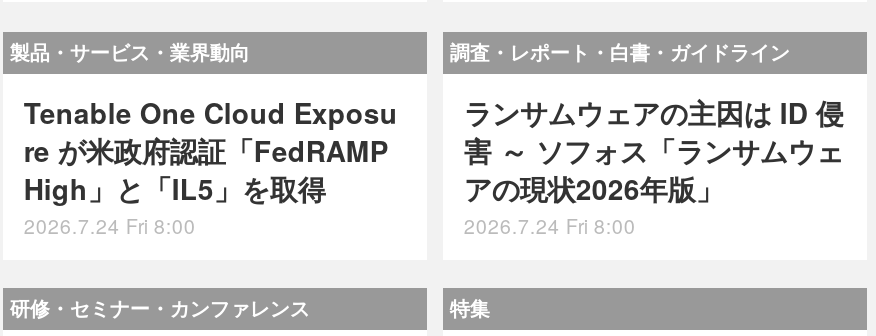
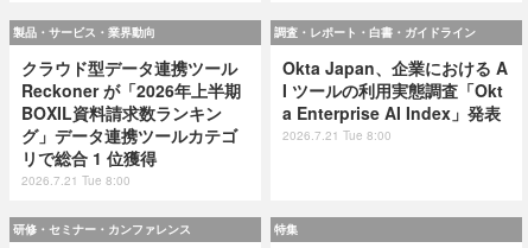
[24,92,398,240] Tenable One Cloud Exposu | re が米政府認証「FedRAMP | High」と「IL5」を取得 | 2026.7.24 Fri 8:00 -> [22,56,241,188] クラウド型データ連携ツール | Reckoner が「2026年上半期 | BOXIL資料請求数ランキン | グ」データ連携ツールカテゴ | リで総合 1 位獲得 | 2026.7.21 Tue 8:00
[464,92,844,240] ランサムウェアの主因は ID 侵 | 害 ～ ソフォス「ランサムウェ | アの現状2026年版」 | 2026.7.24 Fri 8:00 -> [283,56,508,143] Okta Japan、企業における A | I ツールの利用実態調査「Okt | a Enterprise AI Index」発表 | 2026.7.21 Tue 8:00

